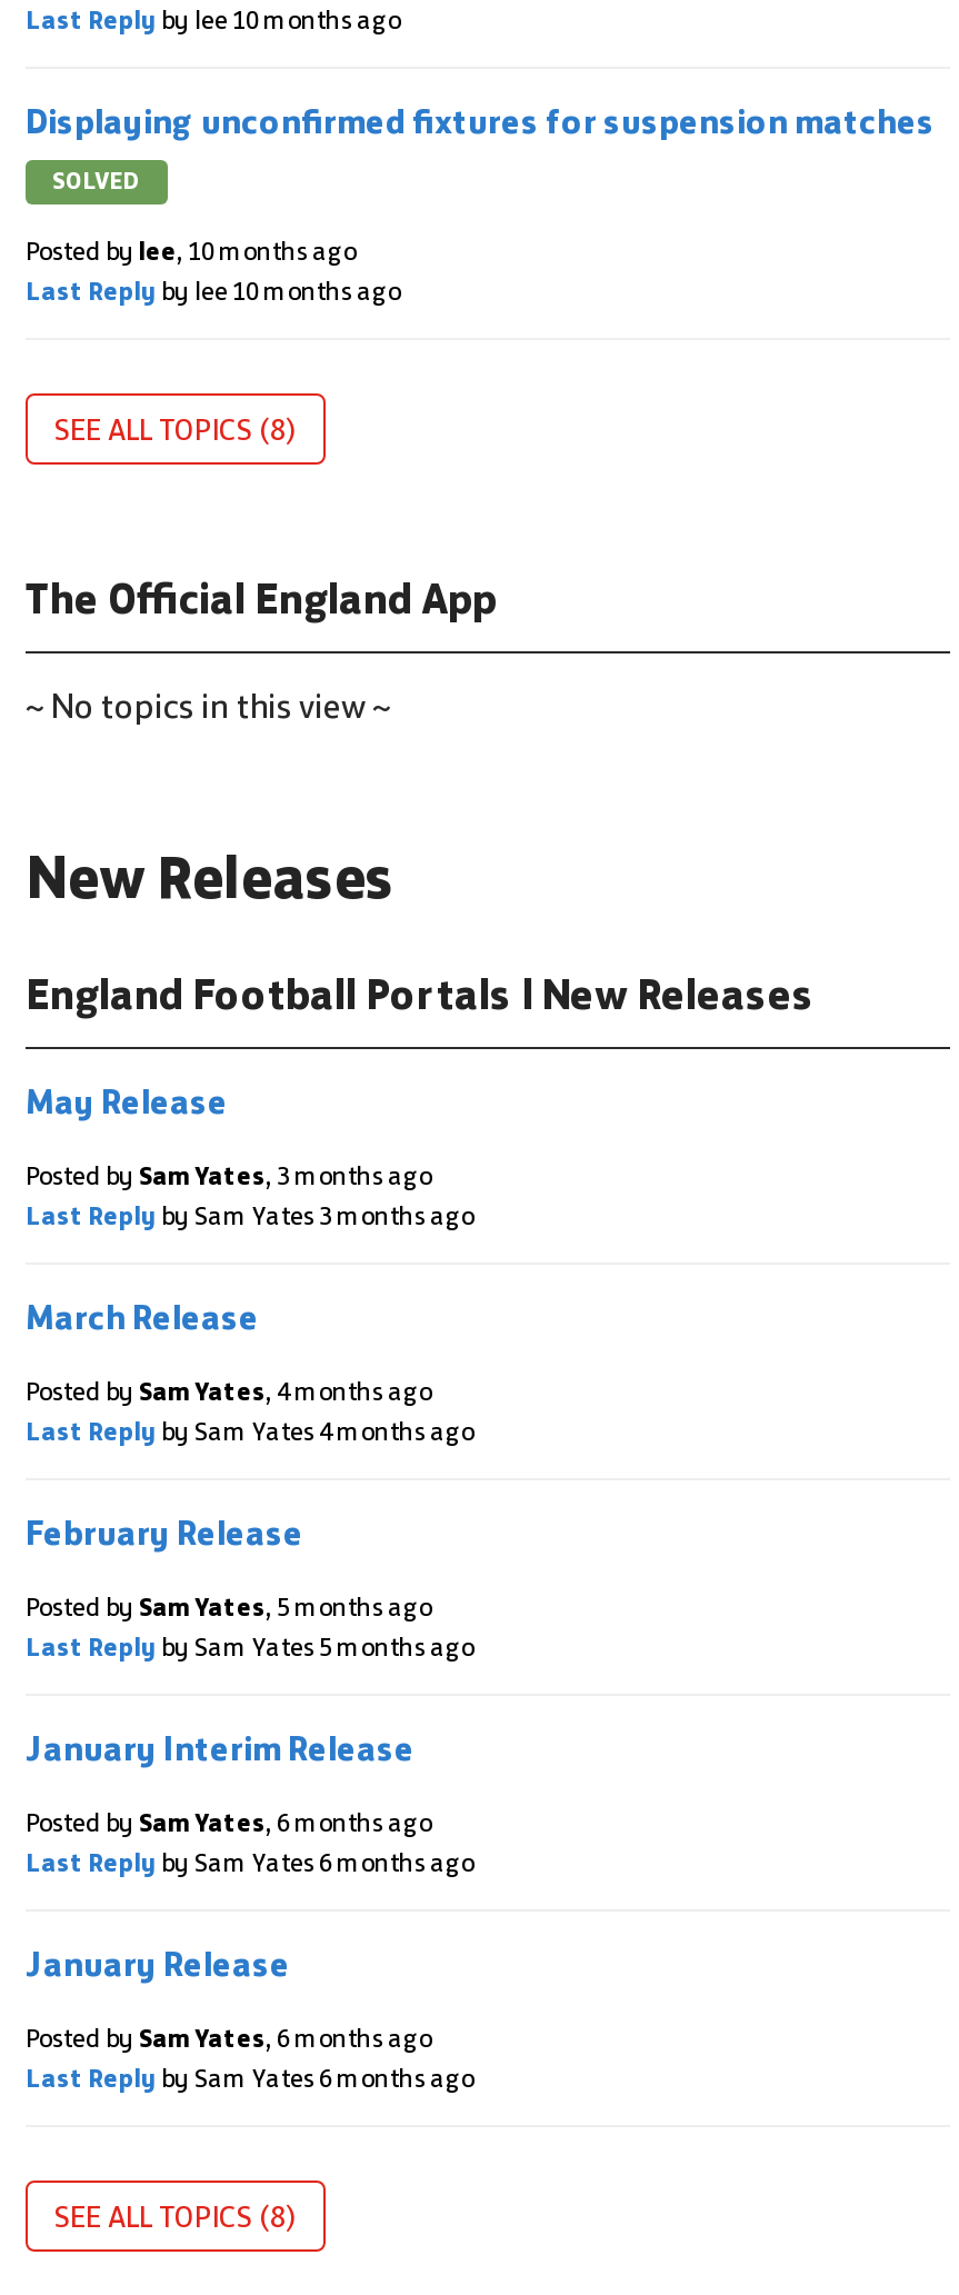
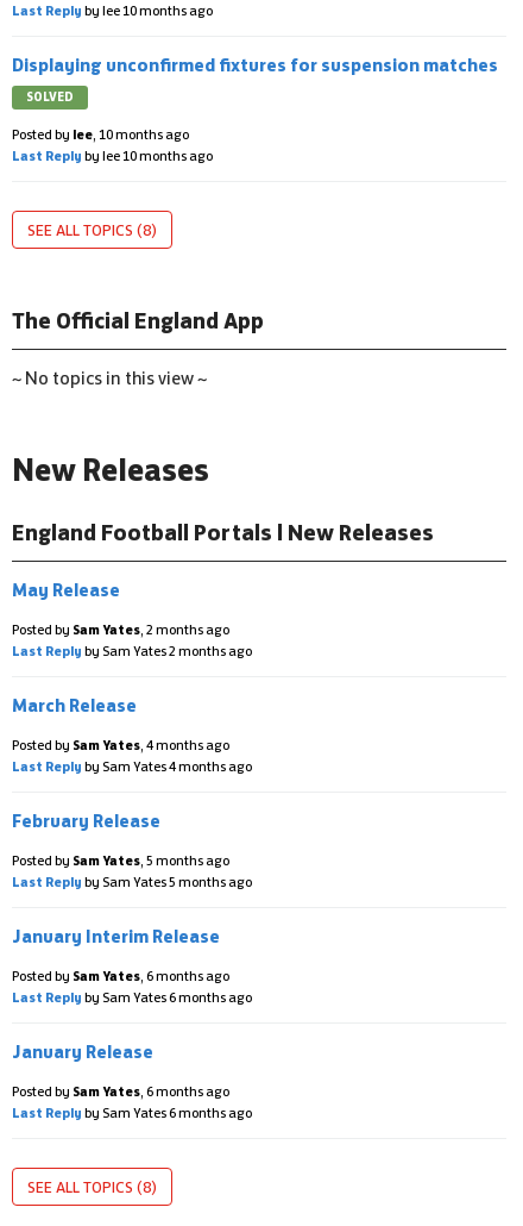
[26,1161,432,1192] Posted by Sam Yates, 3 months ago -> [12,622,229,638] Posted by Sam Yates, 2 months ago
[26,1201,474,1232] Last Reply by Sam Yates 3 months ago -> [12,643,252,660] Last Reply by Sam Yates 2 months ago

